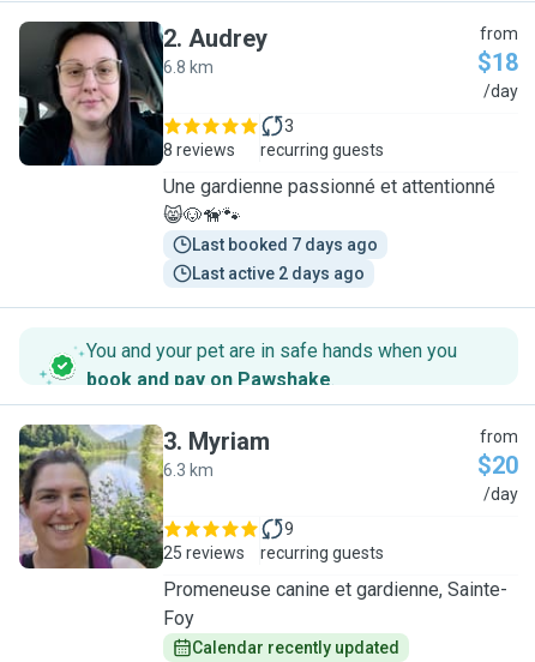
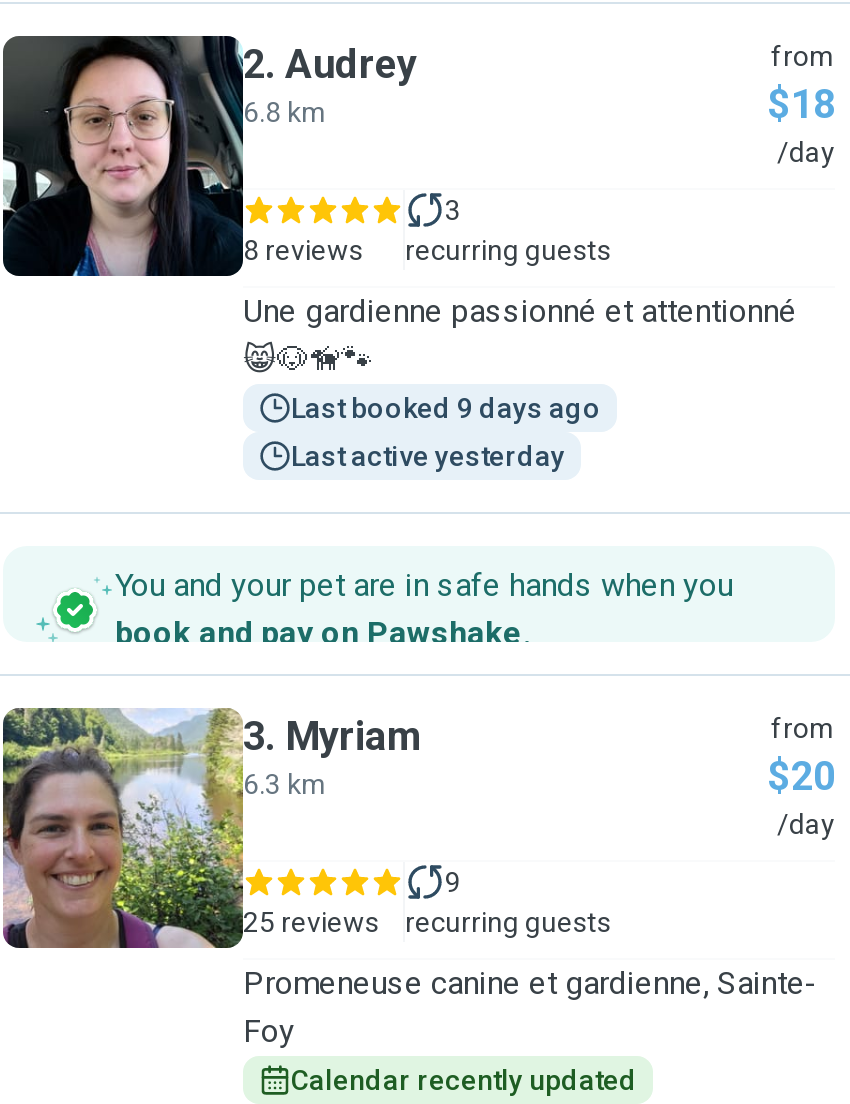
[192,235,378,254] Last booked 7 days ago -> [291,392,601,424] Last booked 9 days ago
[192,264,365,283] Last active 2 days ago -> [291,440,565,472] Last active yesterday

